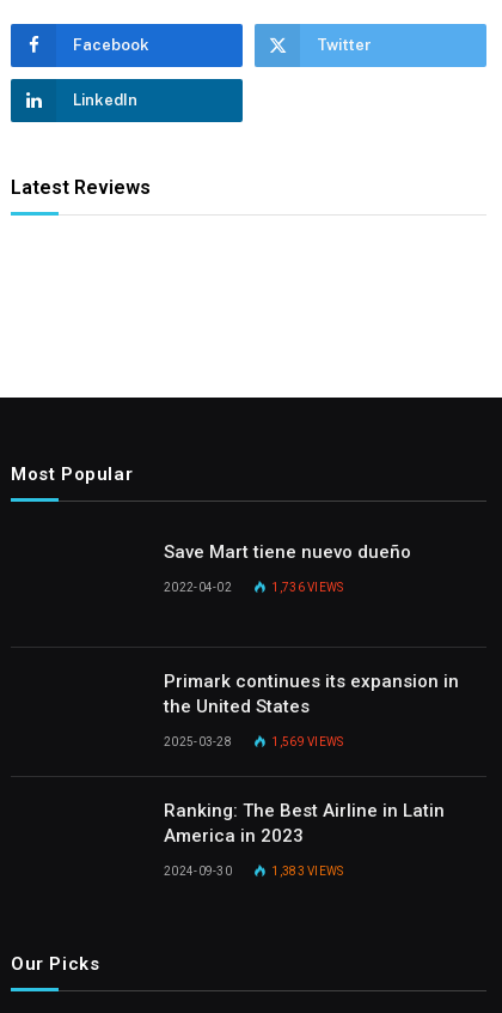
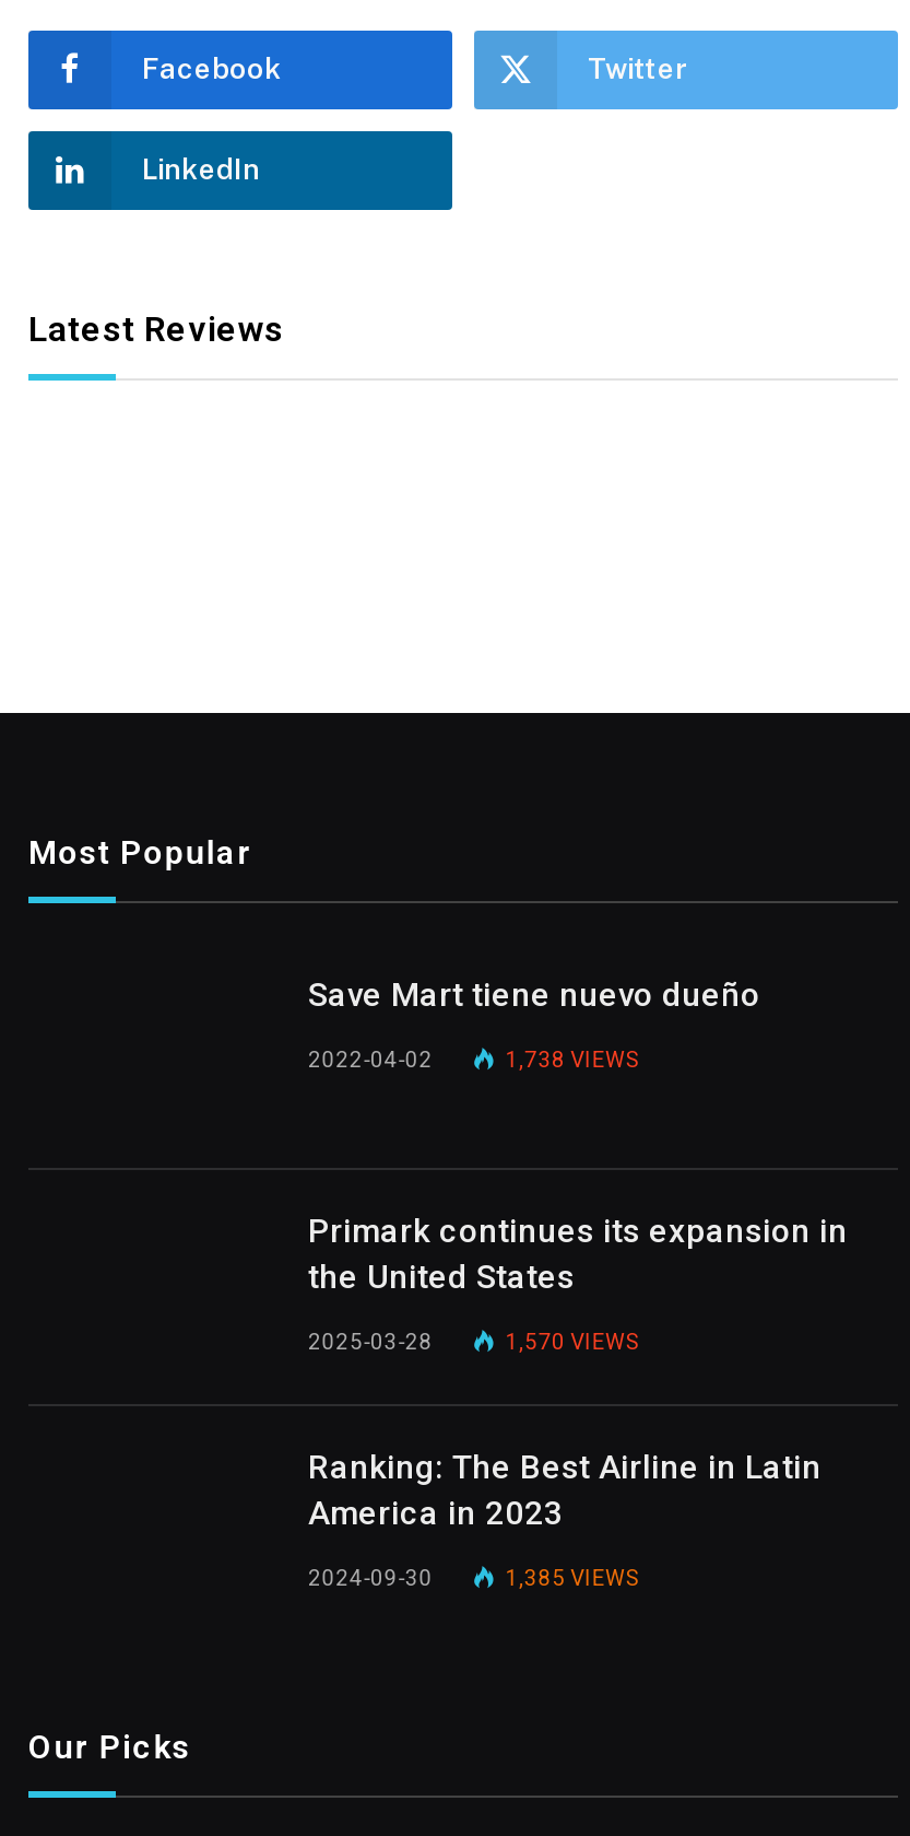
[272,581,344,594] 1,736 VIEWS -> [505,1047,637,1071] 1,738 VIEWS
[272,735,344,748] 1,569 VIEWS -> [505,1329,637,1354] 1,570 VIEWS
[272,864,344,878] 1,383 VIEWS -> [505,1566,637,1590] 1,385 VIEWS

